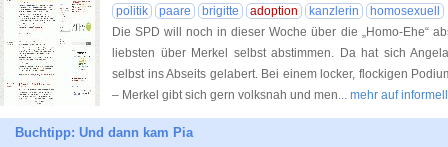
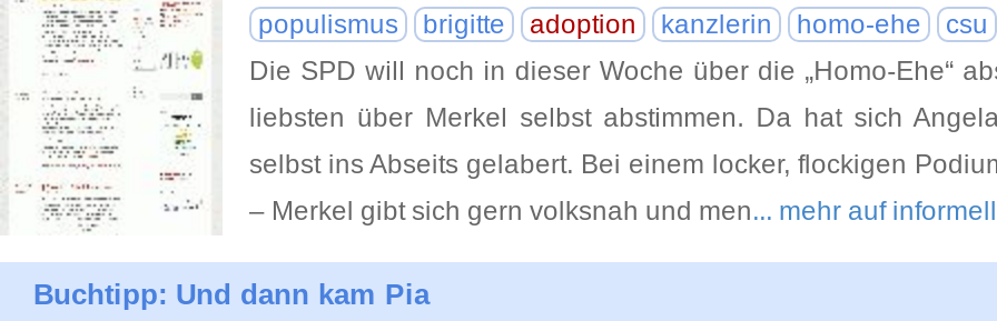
[116,4,191,18] politik | paare -> [258,9,398,40] populismus
[370,4,440,18] homosexuell -> [797,9,988,40] homo-ehe | csu

